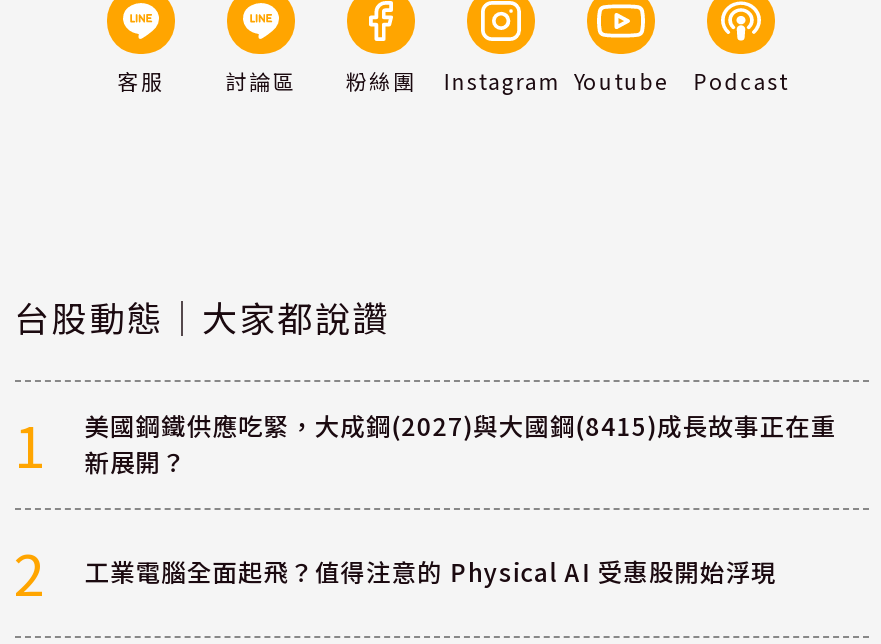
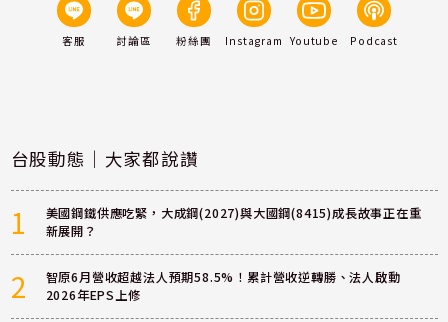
[84,555,777,591] 工業電腦全面起飛？值得注意的 Physical AI 受惠股開始浮現 -> [46,268,401,304] 智原6月營收超越法人預期58.5%！累計營收逆轉勝、法人啟動 | 2026年EPS上修

